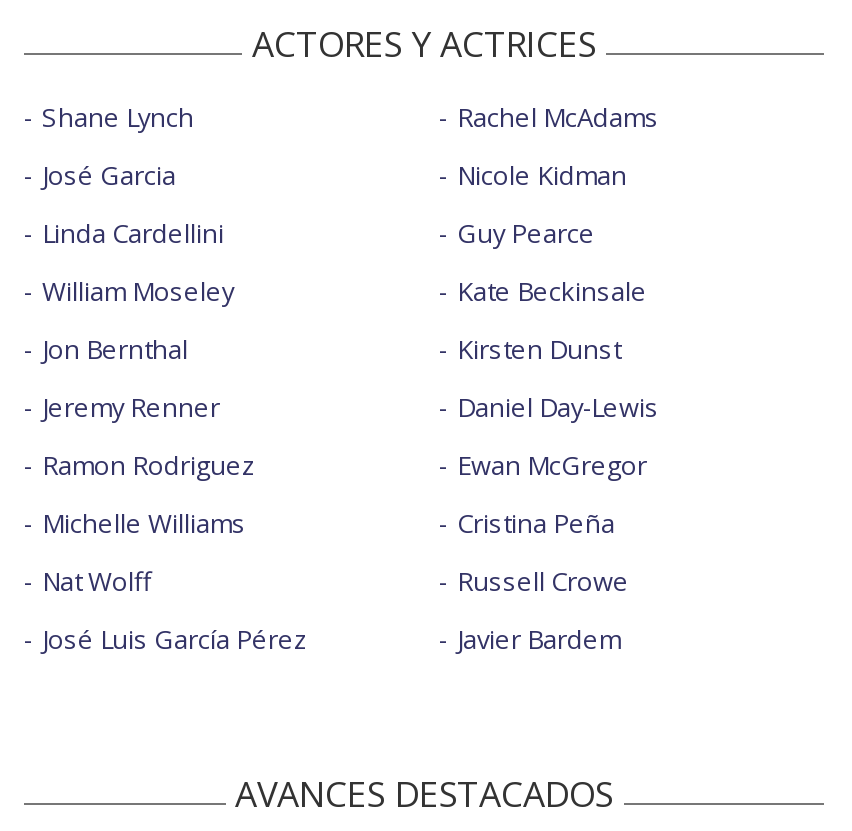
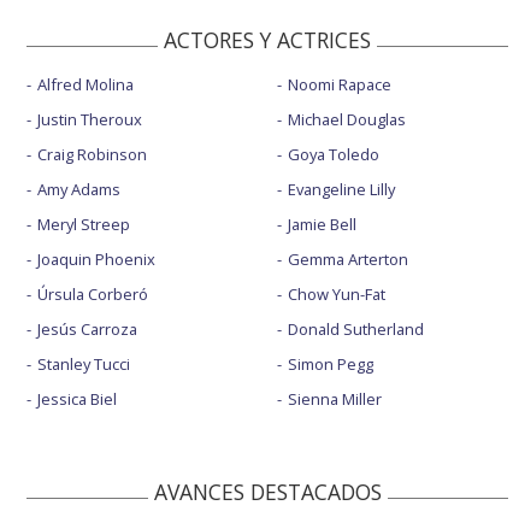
[42,98,194,134] Shane Lynch -> [37,74,134,95] Alfred Molina
[457,98,659,134] Rachel McAdams -> [287,74,391,95] Noomi Rapace
[42,156,176,192] José Garcia -> [37,109,142,130] Justin Theroux
[457,156,627,192] Nicole Kidman -> [287,109,405,130] Michael Douglas
[42,214,224,250] Linda Cardellini -> [37,144,147,165] Craig Robinson
[457,214,595,250] Guy Pearce -> [287,144,379,165] Goya Toledo
[42,272,234,308] William Moseley -> [37,179,120,200] Amy Adams
[457,272,647,308] Kate Beckinsale -> [287,179,394,200] Evangeline Lilly
[42,330,188,366] Jon Bernthal -> [37,214,130,235] Meryl Streep
[457,330,621,366] Kirsten Dunst -> [287,214,356,235] Jamie Bell
[42,388,220,424] Jeremy Renner -> [37,248,155,270] Joaquin Phoenix
[457,388,659,424] Daniel Day-Lewis -> [287,248,408,270] Gemma Arterton
[42,446,256,482] Ramon Rodriguez -> [37,283,148,305] Úrsula Corberó
[457,446,647,482] Ewan McGregor -> [287,283,385,305] Chow Yun-Fat
[42,504,246,540] Michelle Williams -> [37,318,137,340] Jesús Carroza
[457,504,615,540] Cristina Peña -> [287,318,423,340] Donald Sutherland
[42,562,152,598] Nat Wolff -> [37,353,130,375] Stanley Tucci
[457,562,629,598] Russell Crowe -> [287,353,373,375] Simon Pegg
[42,620,308,656] José Luis García Pérez -> [37,388,117,410] Jessica Biel
[457,620,621,656] Javier Bardem -> [287,388,381,410] Sienna Miller

